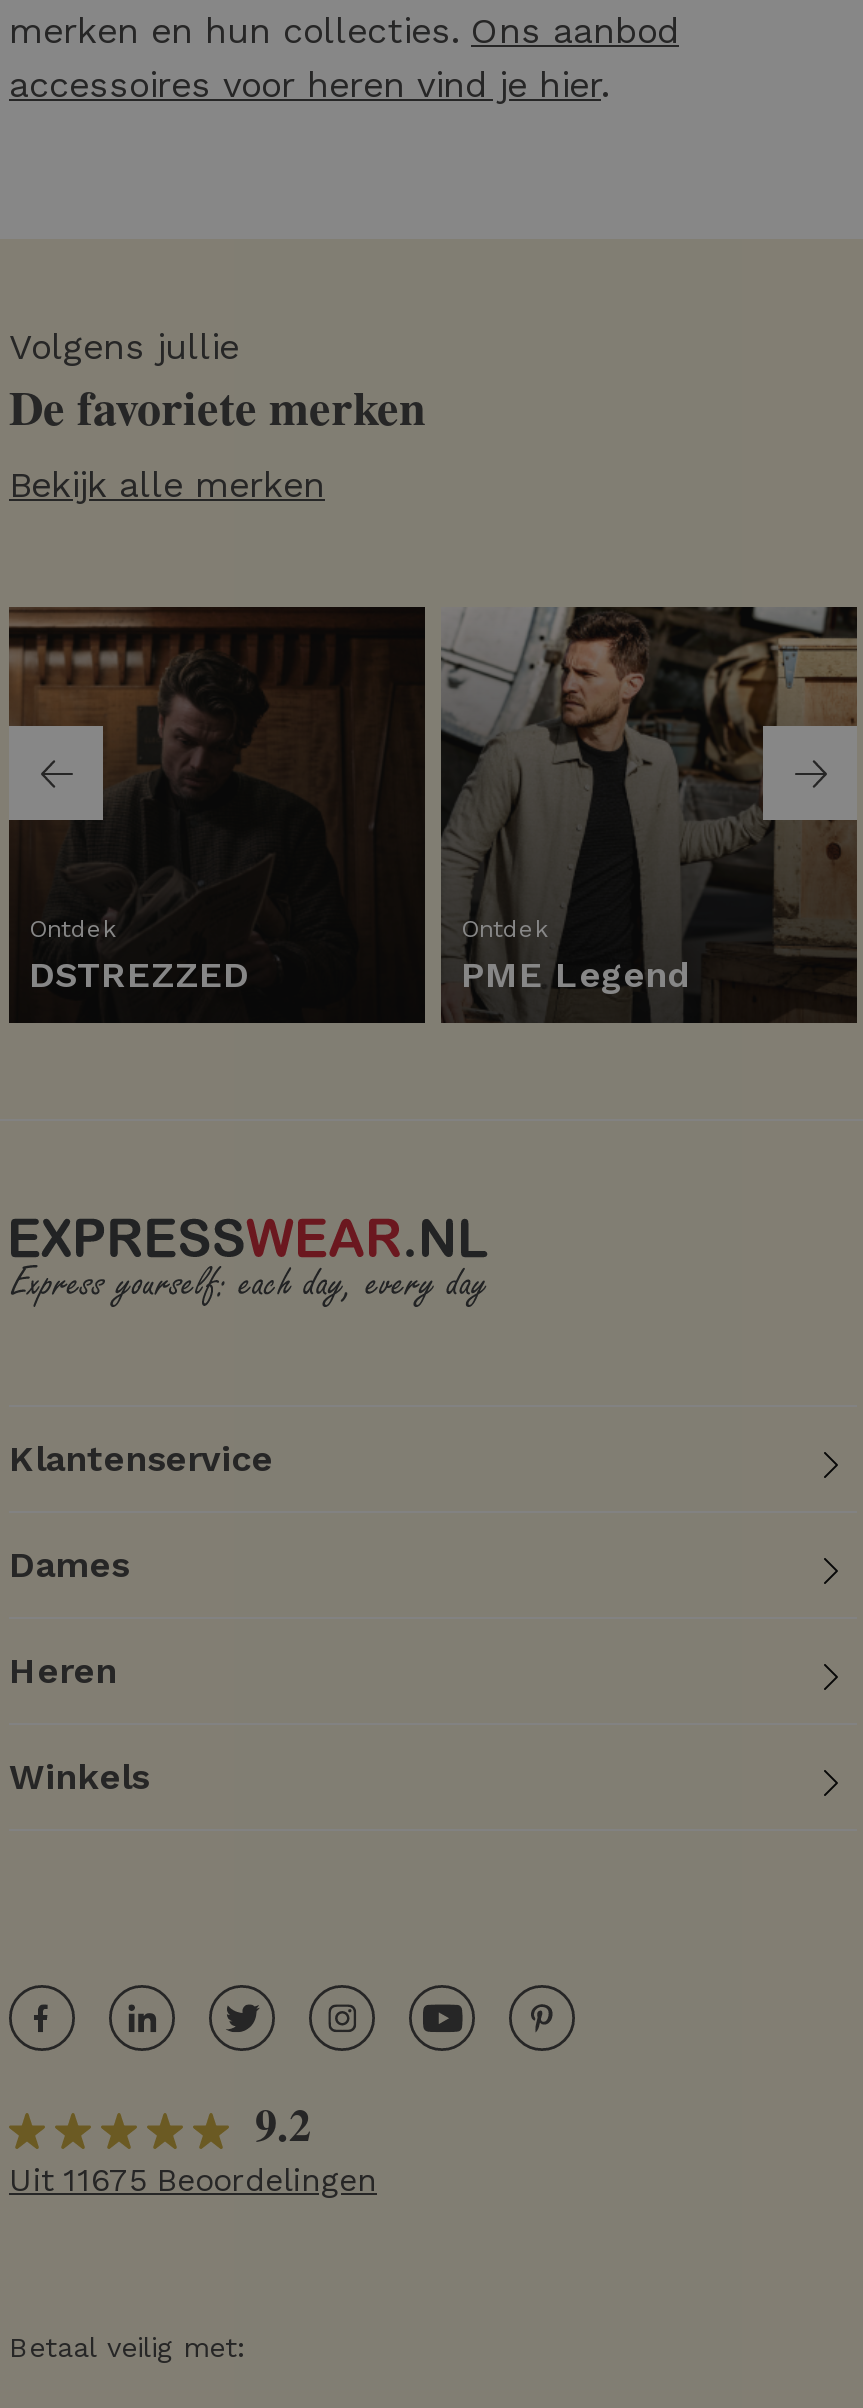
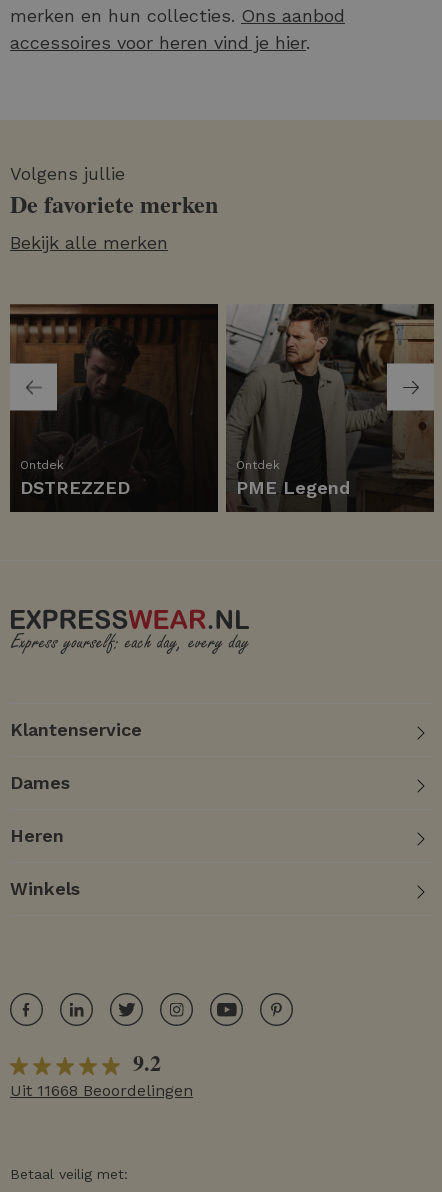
[9,2160,377,2198] Uit 11675 Beoordelingen -> [10,1081,193,1100] Uit 11668 Beoordelingen

